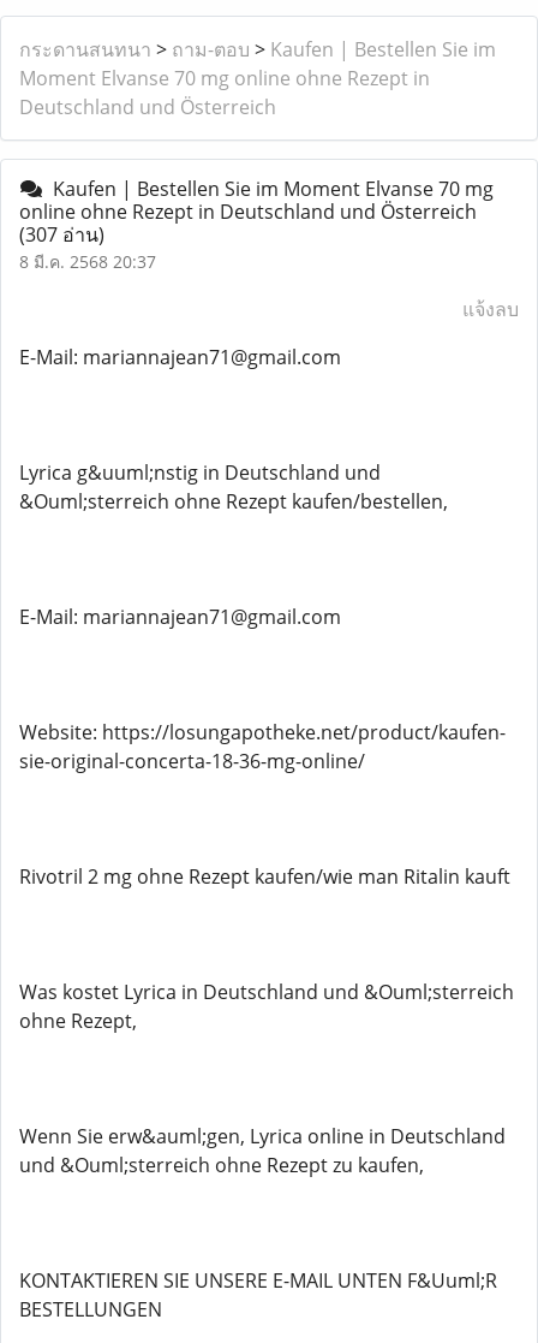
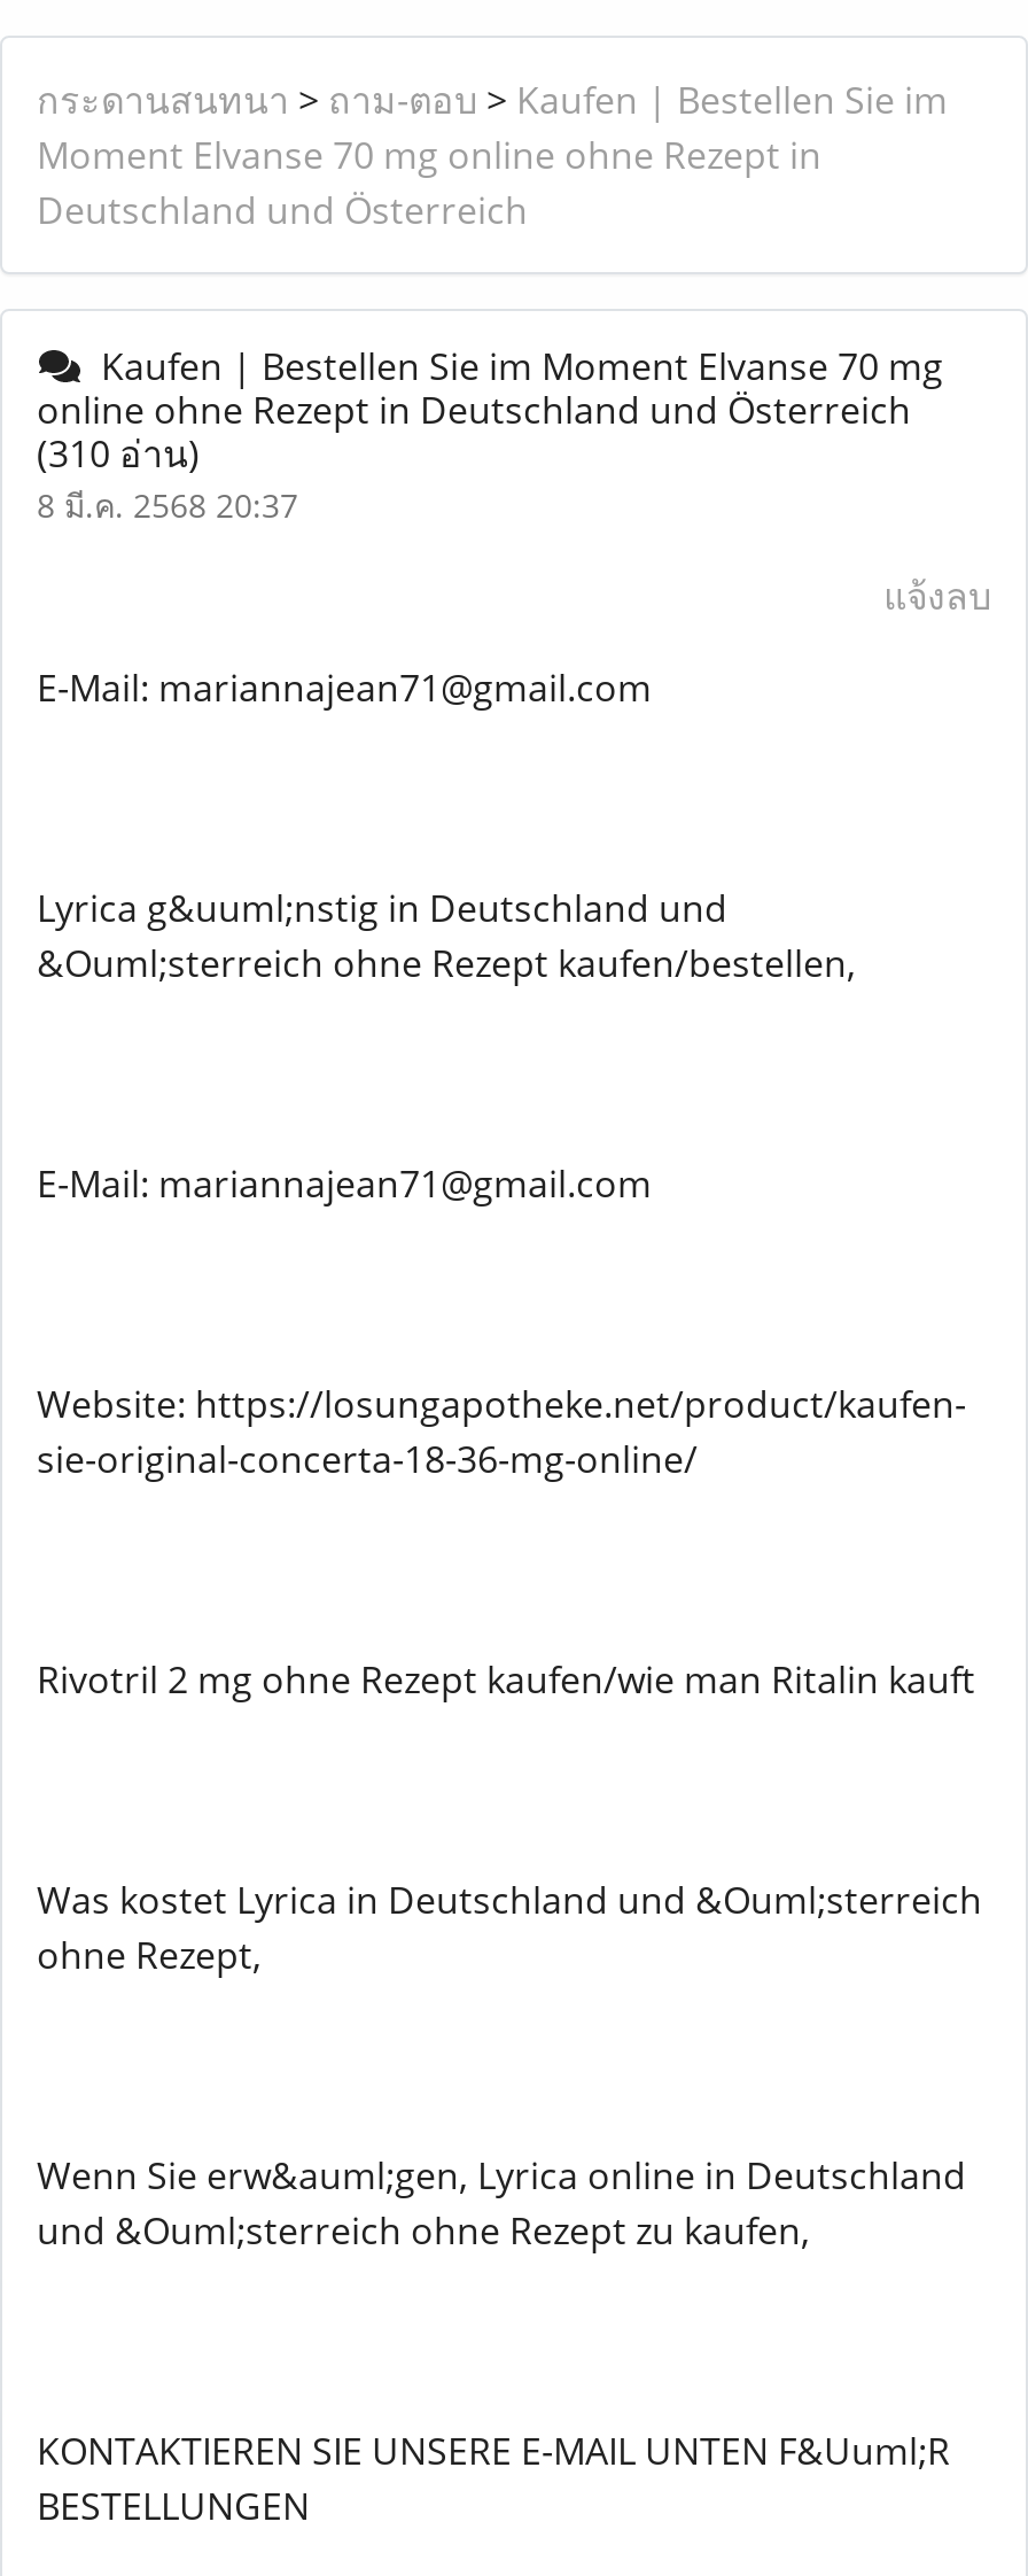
[19,221,104,248] (307 อ่าน) -> [37,428,200,479] (310 อ่าน)

